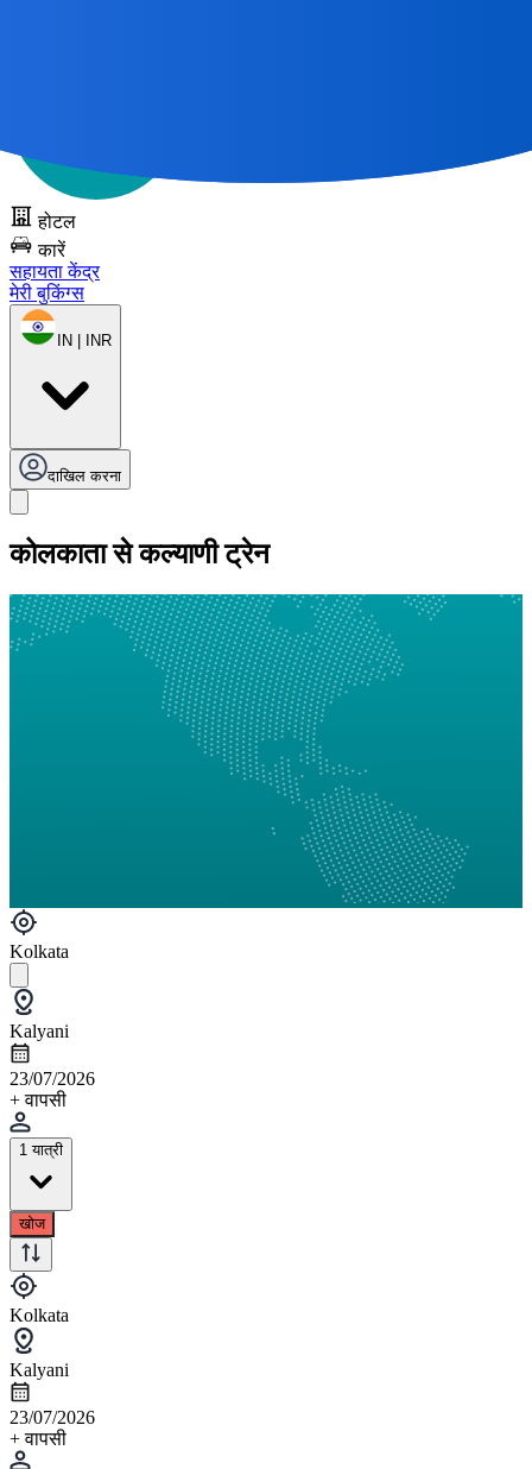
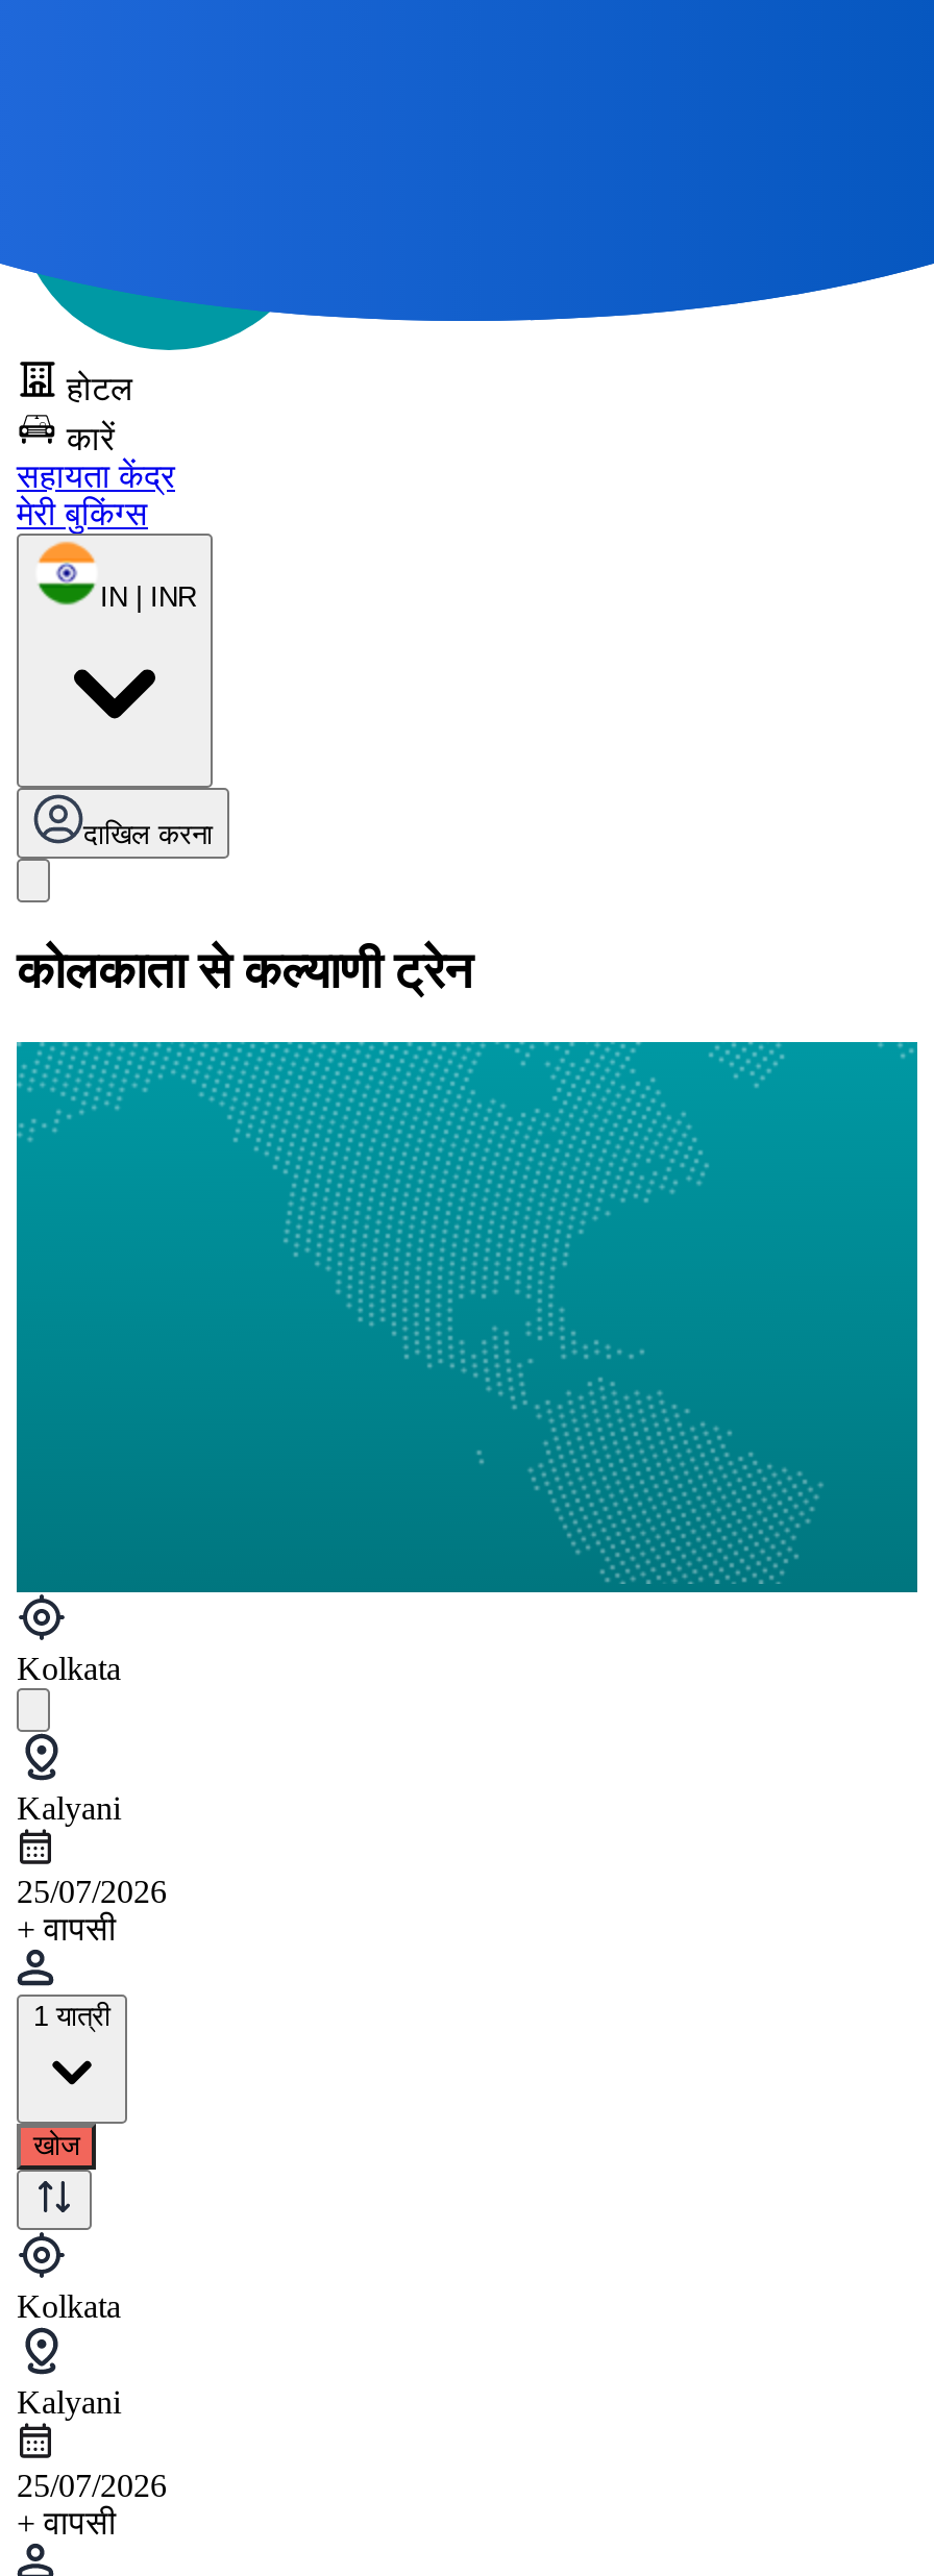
[9,1068,95,1088] 23/07/2026 -> [17,1873,167,1909] 25/07/2026
[9,1407,95,1427] 23/07/2026 -> [17,2467,167,2503] 25/07/2026

